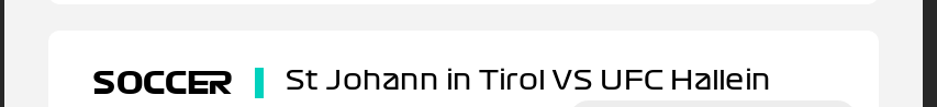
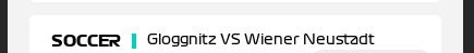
[286,68,771,94] St Johann in Tirol VS UFC Hallein -> [147,34,375,47] Gloggnitz VS Wiener Neustadt

